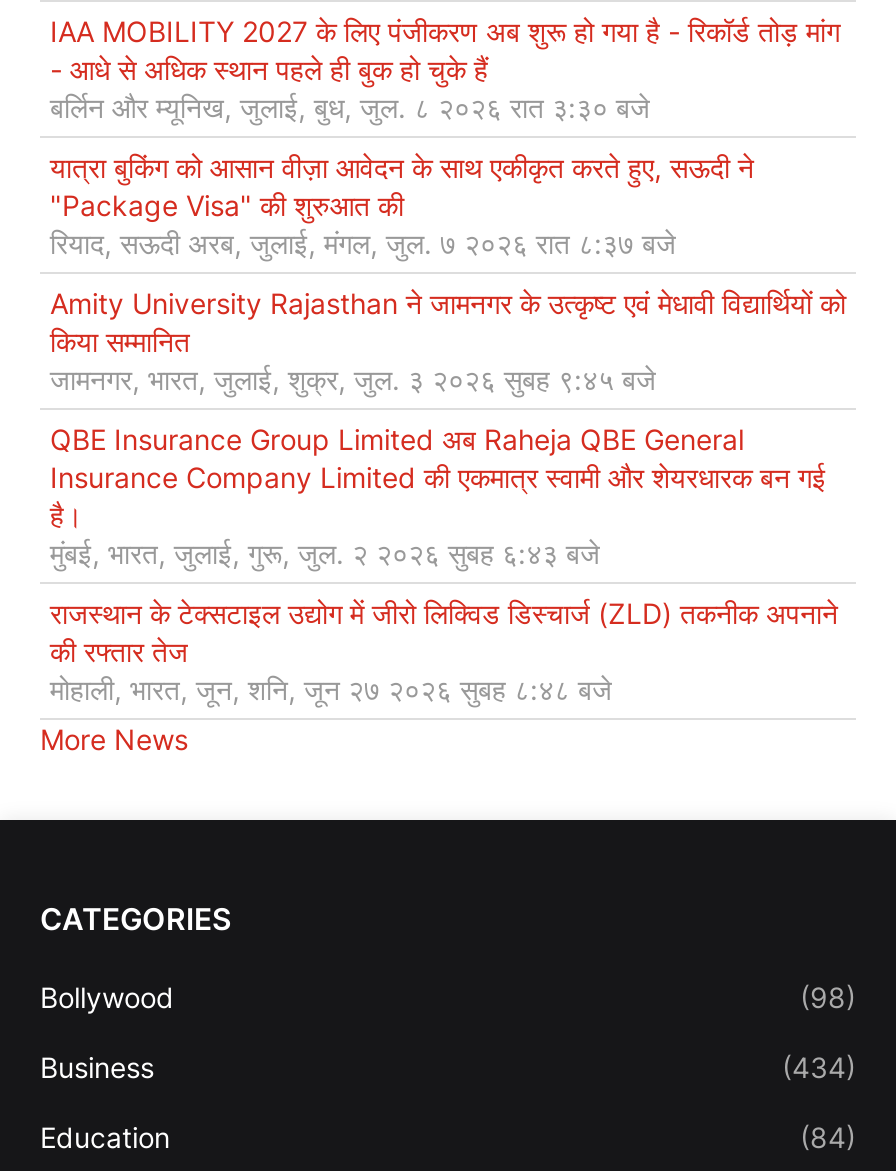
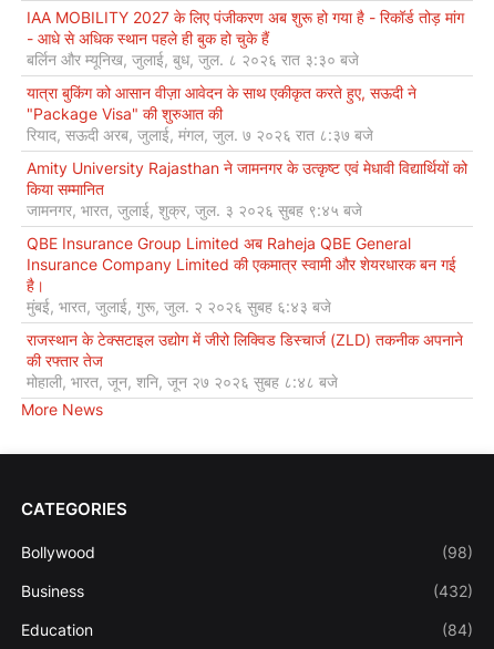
[782,1050,856,1084] (434) -> [433,581,473,600] (432)

